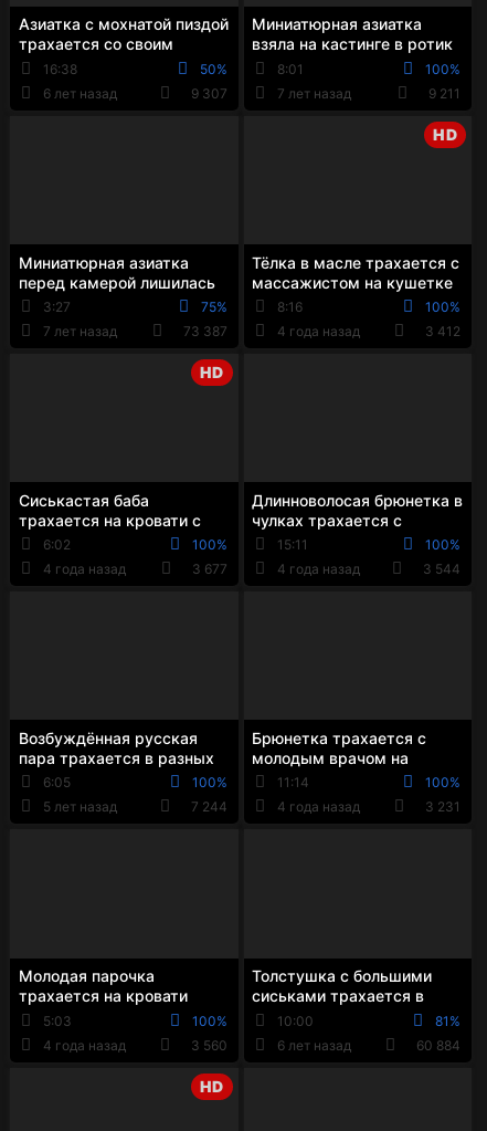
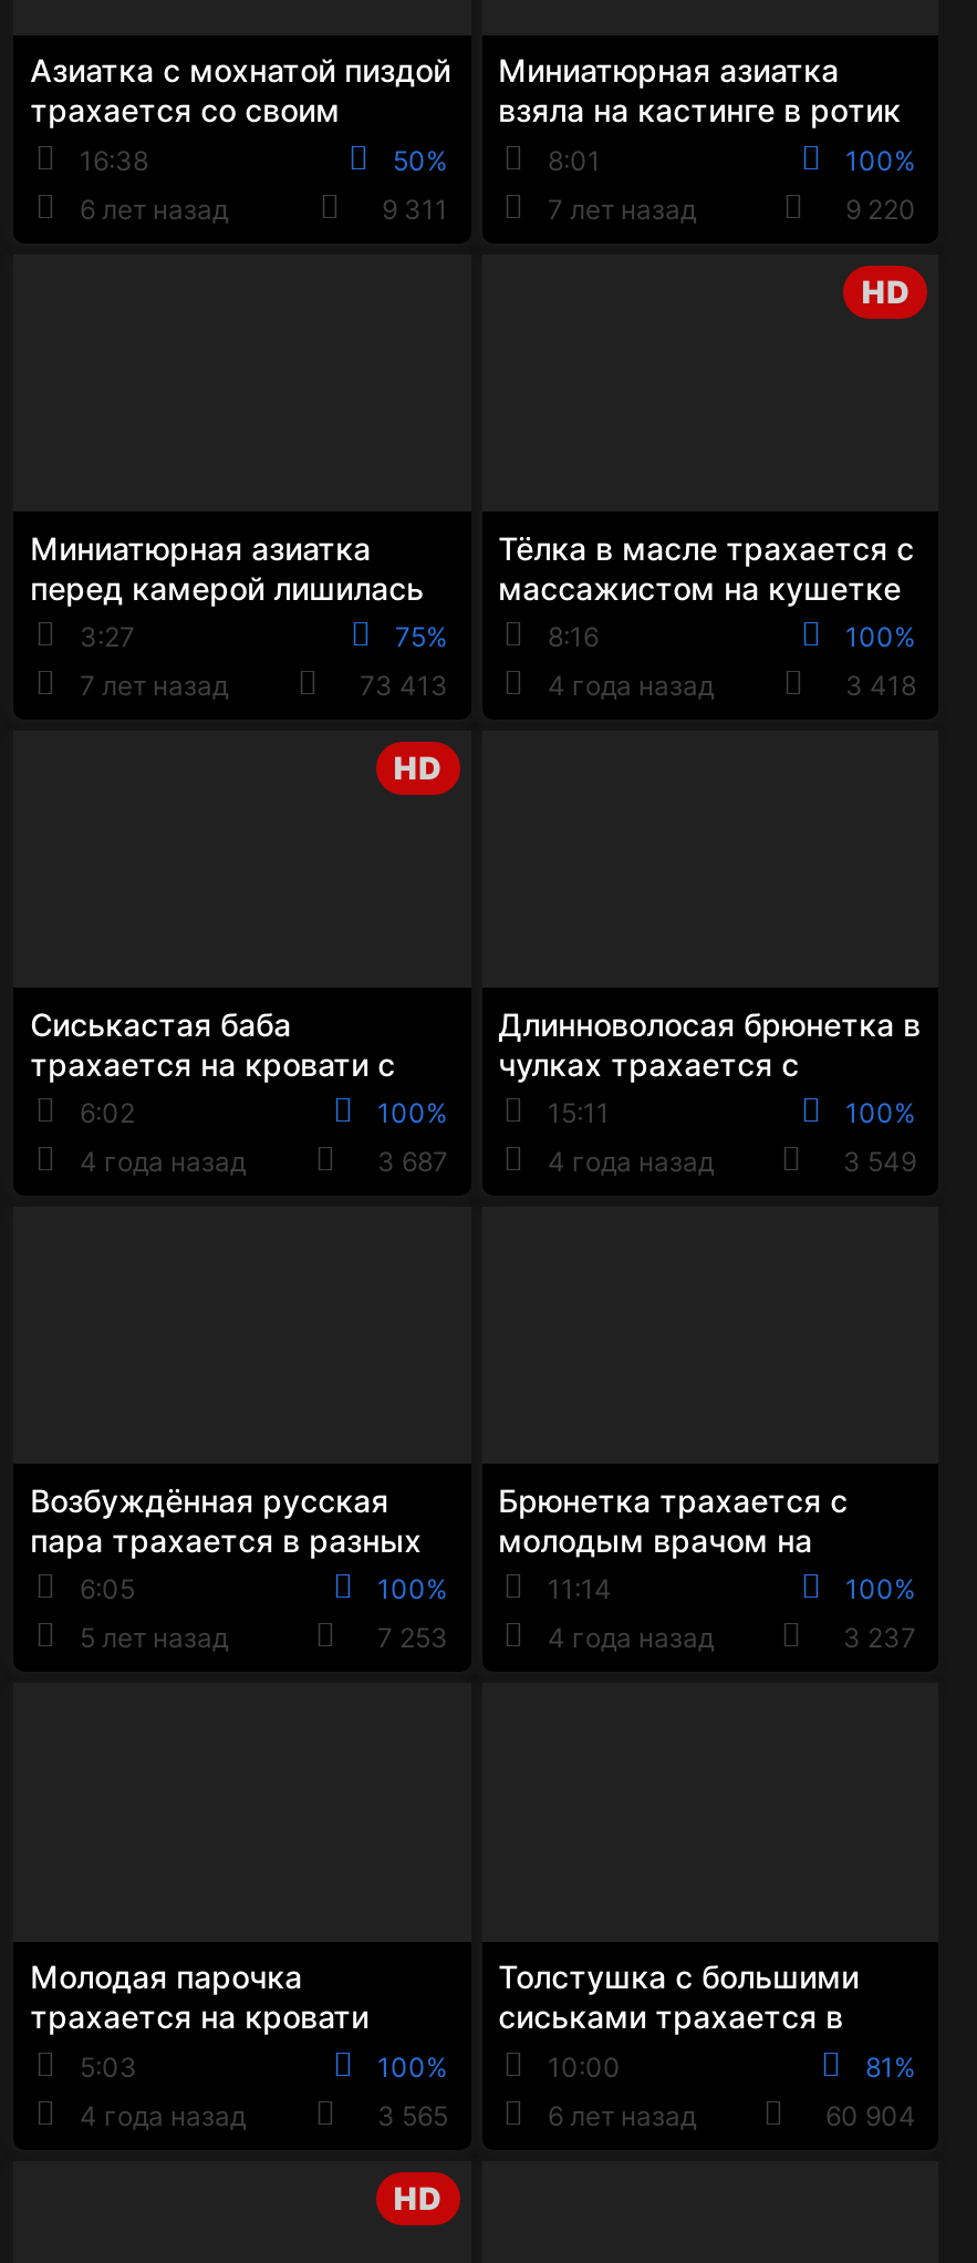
[190,85,227,102] 9 307 -> [382,192,448,226] 9 311
[428,85,460,102] 9 211 -> [845,192,916,226] 9 220
[183,323,227,339] 73 387 -> [360,669,448,702] 73 413
[425,323,460,339] 3 412 -> [845,669,916,702] 3 418
[192,561,227,577] 3 677 -> [377,1145,448,1178] 3 687
[423,561,460,577] 3 544 -> [843,1145,916,1178] 3 549
[190,799,227,815] 7 244 -> [377,1622,448,1655] 7 253
[425,799,460,815] 3 231 -> [843,1622,916,1655] 3 237
[190,1036,227,1053] 3 560 -> [377,2098,448,2131] 3 565
[416,1036,460,1053] 60 884 -> [825,2098,916,2131] 60 904

